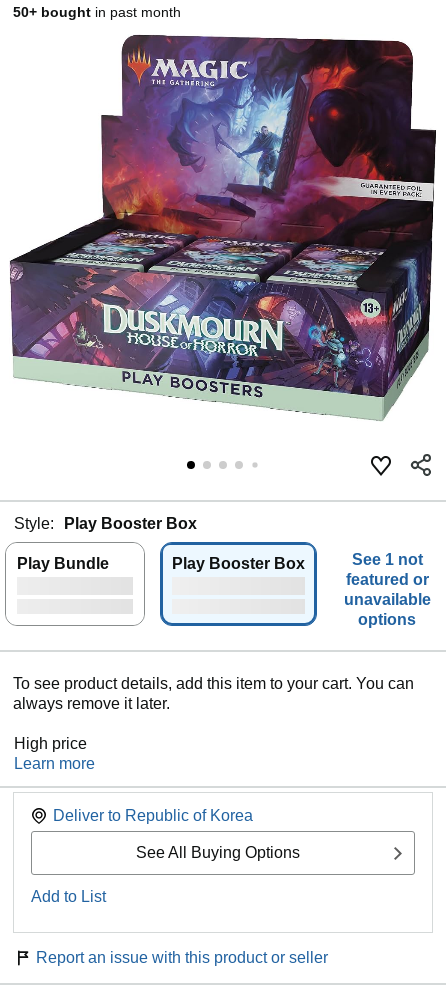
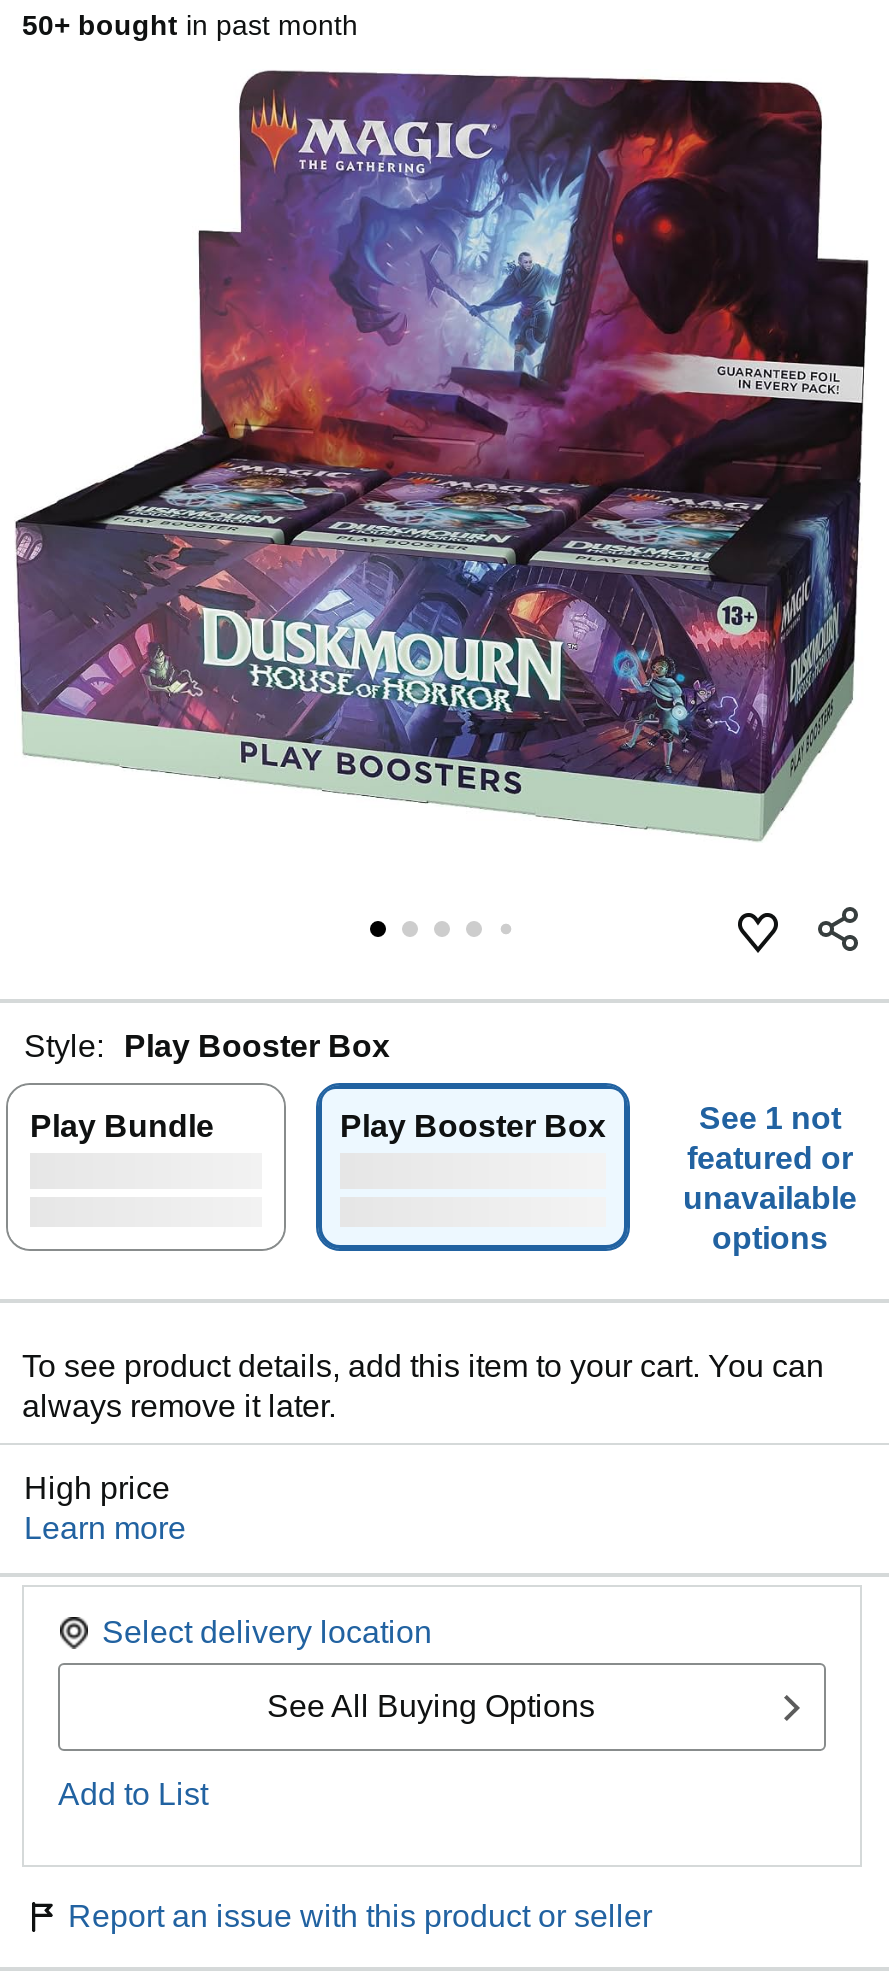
[53,807,253,824] Deliver to Republic of Korea -> [102,1614,432,1648] Select delivery location

